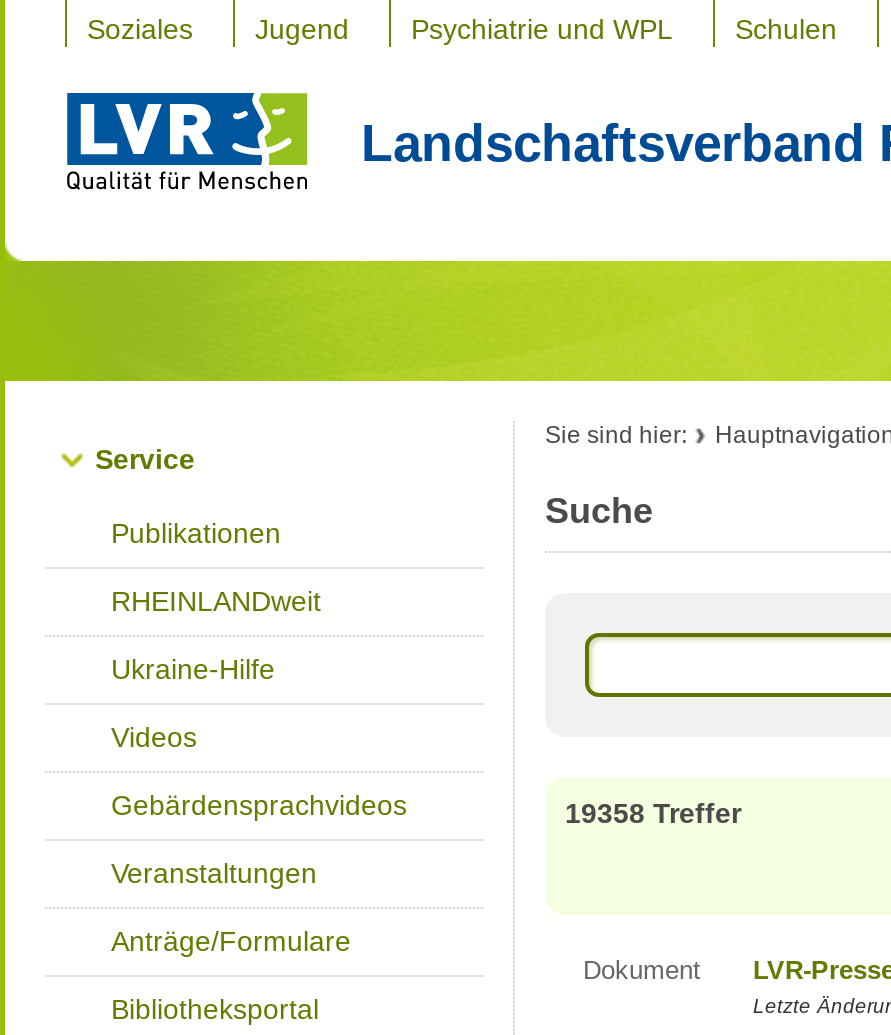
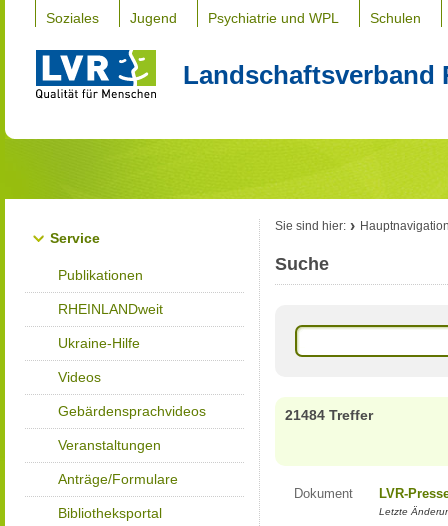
[565,797,741,829] 19358 Treffer -> [285,407,373,423] 21484 Treffer

